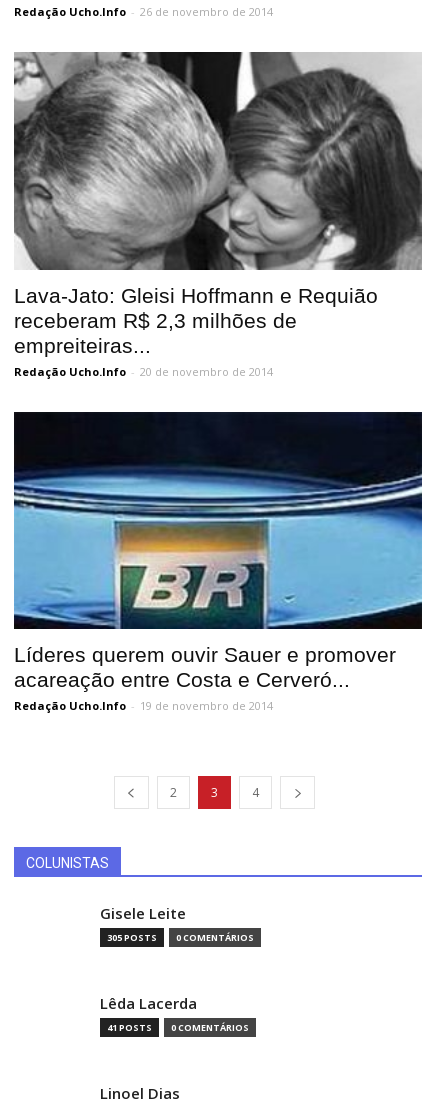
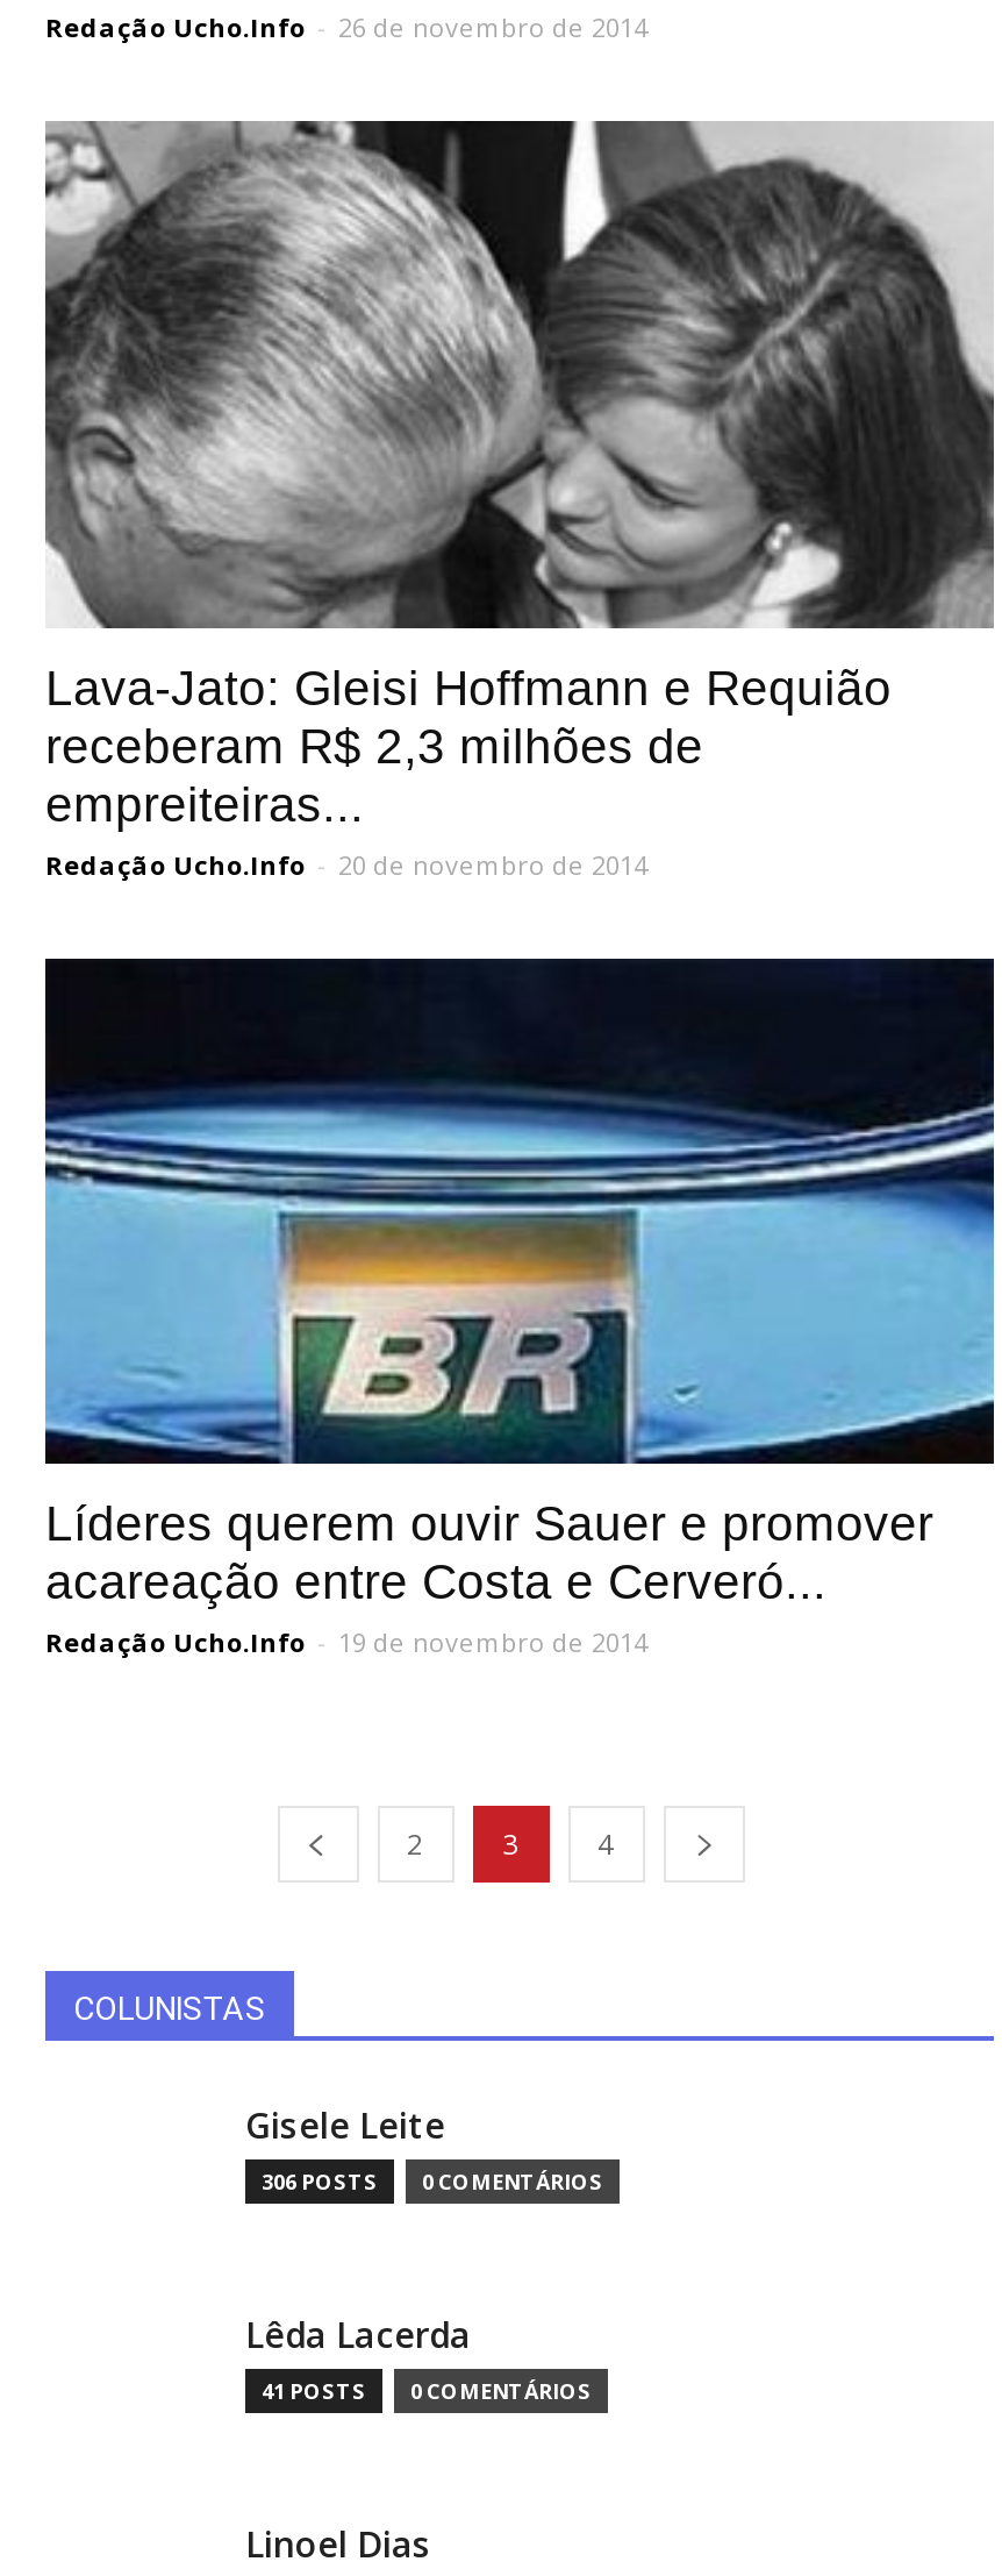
[107,931,254,944] 305 POSTS 0 COMENTÁRIOS -> [262,2167,603,2197] 306 POSTS 0 COMENTÁRIOS

